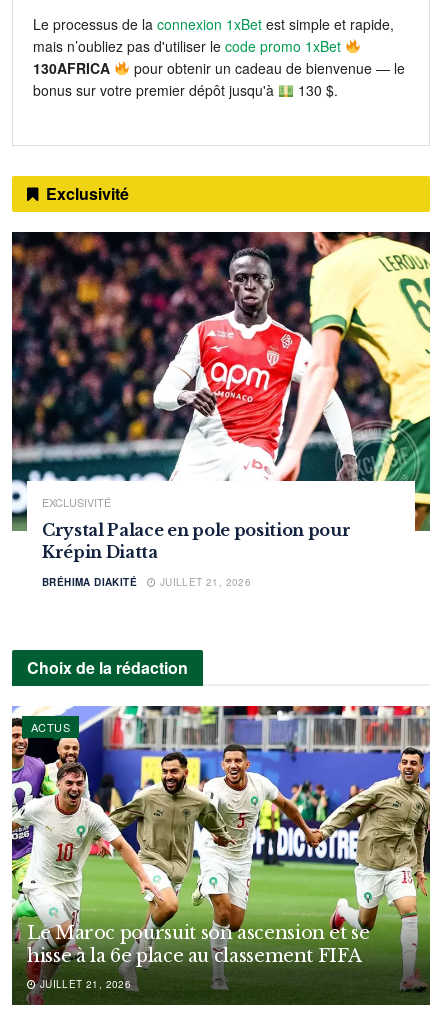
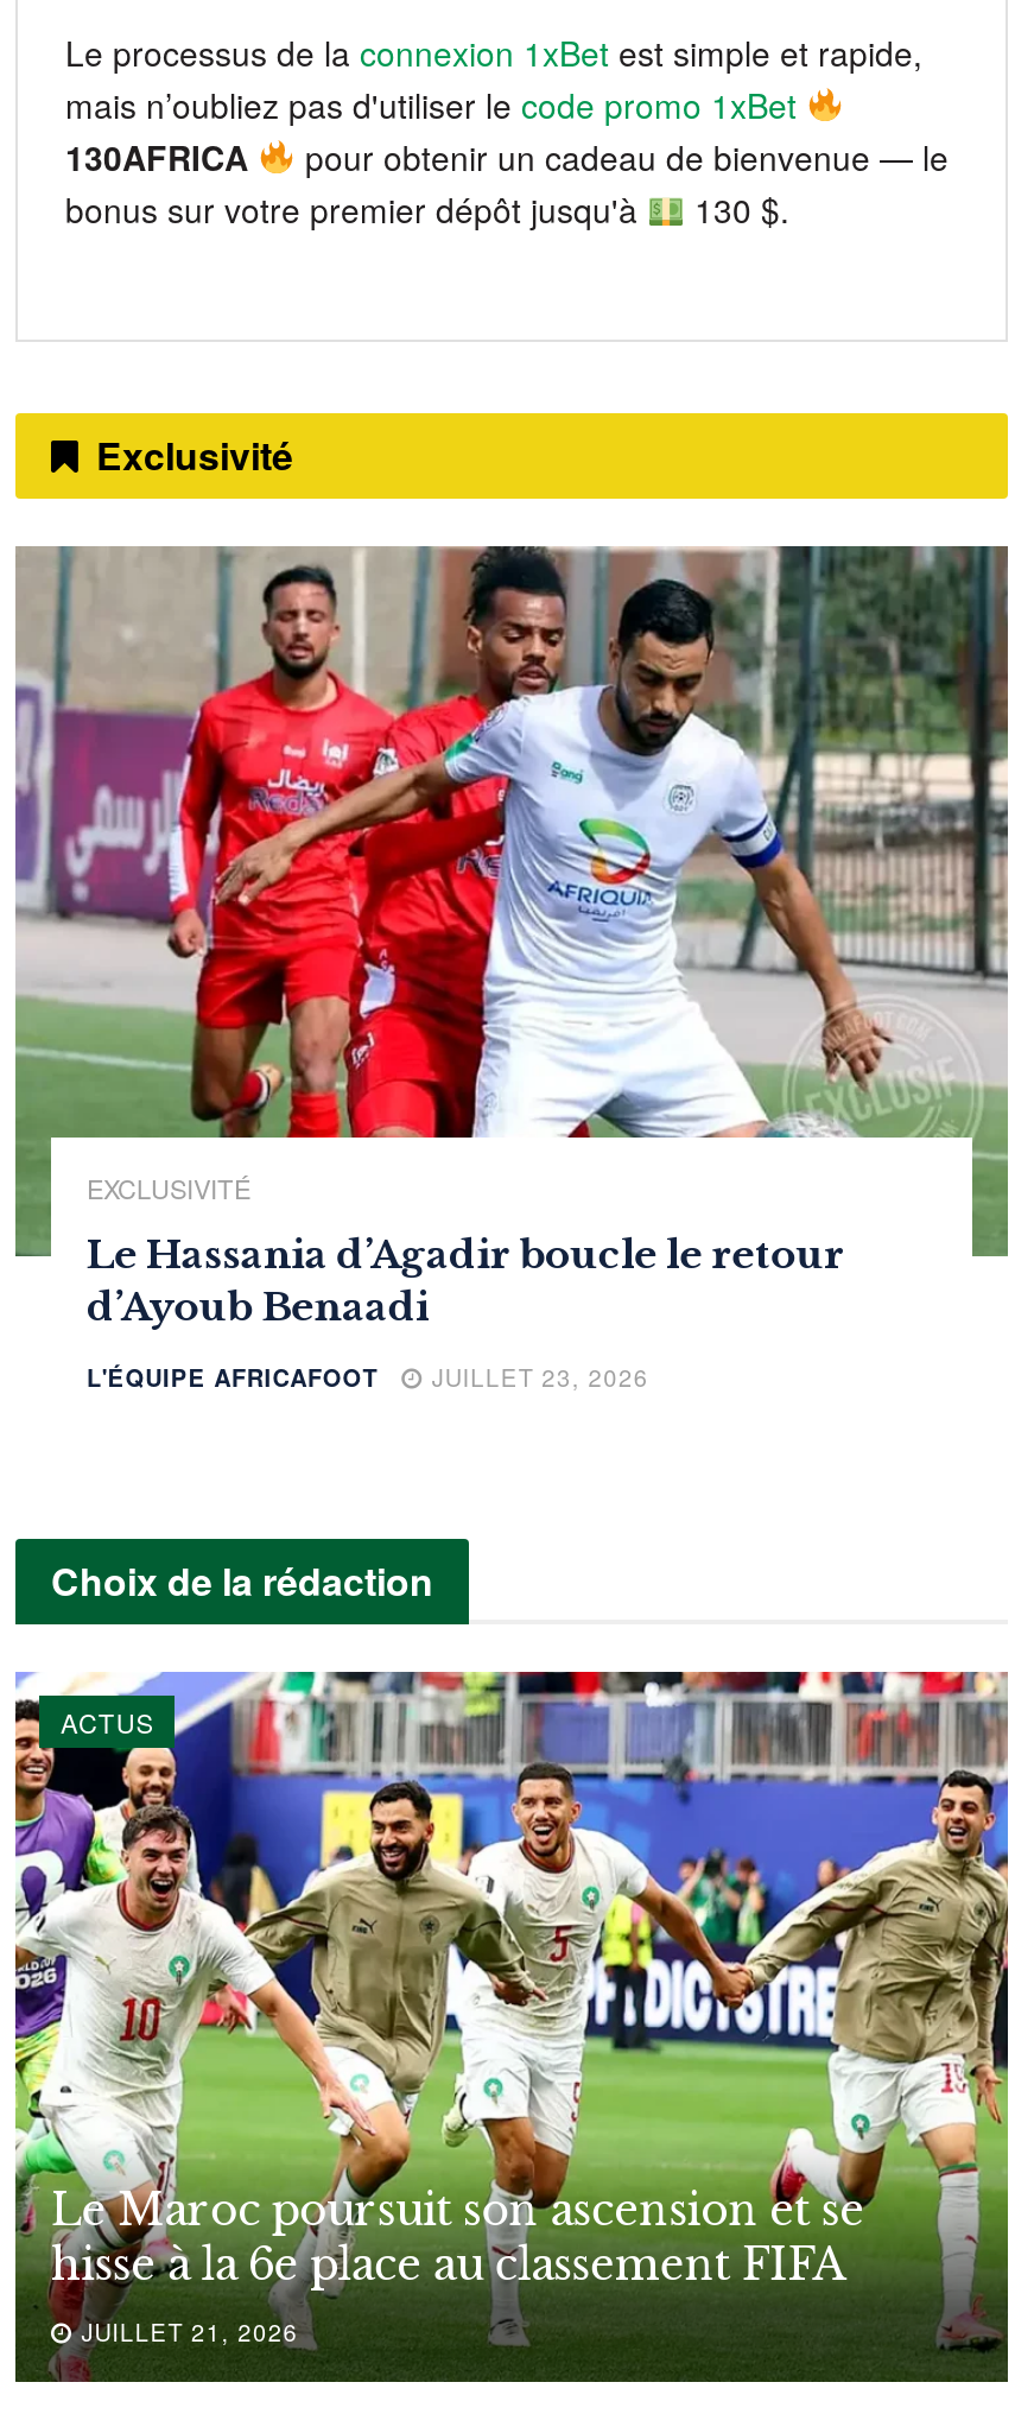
[11,231,431,562] [image] | Crystal Palace en pole position pour | Krépin Diatta -> [13,544,1010,1331] [image] | Le Hassania d’Agadir boucle le retour | d’Ayoub Benaadi
[42,575,251,589] BRÉHIMA DIAKITÉ | JUILLET 21, 2026 -> [87,1361,649,1395] L'ÉQUIPE AFRICAFOOT | JUILLET 23, 2026

